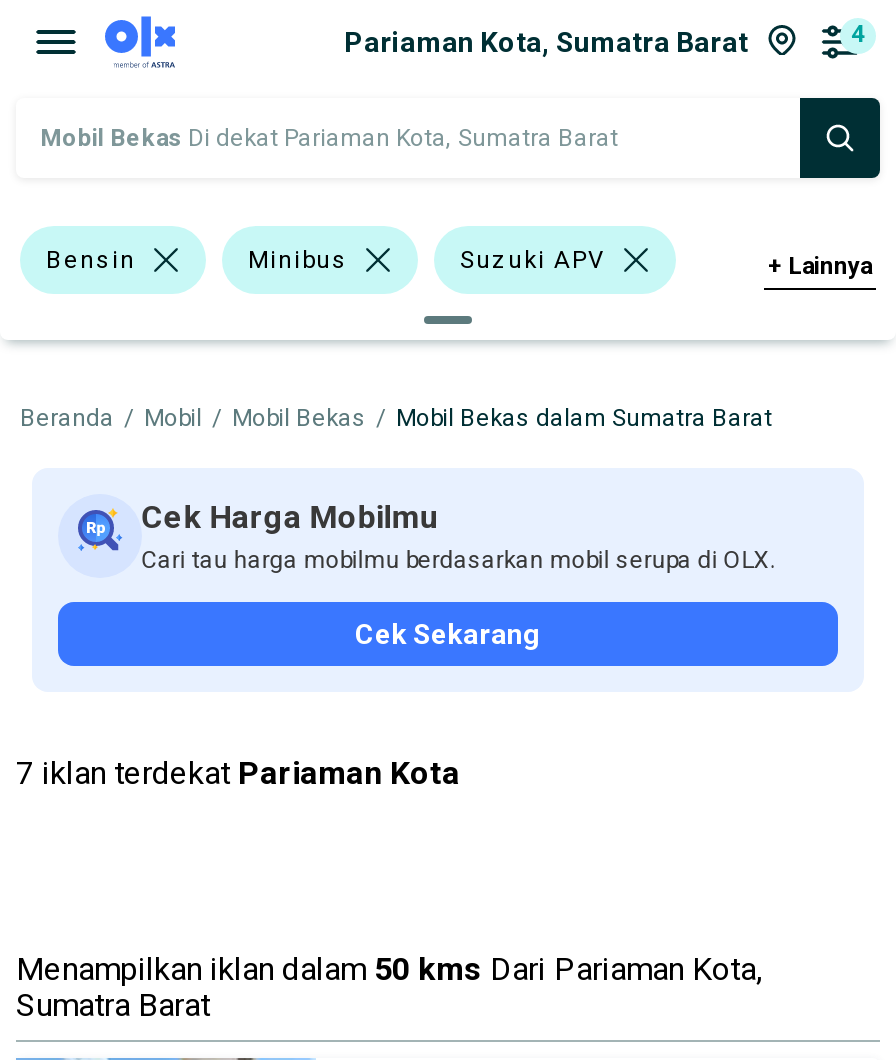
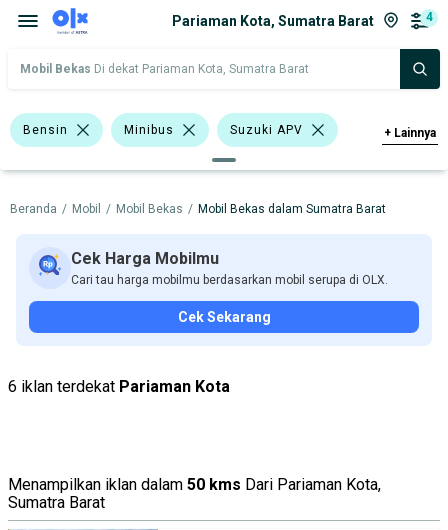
[16,753,460,791] 7 iklan terdekat Pariaman Kota -> [8,377,230,396] 6 iklan terdekat Pariaman Kota

